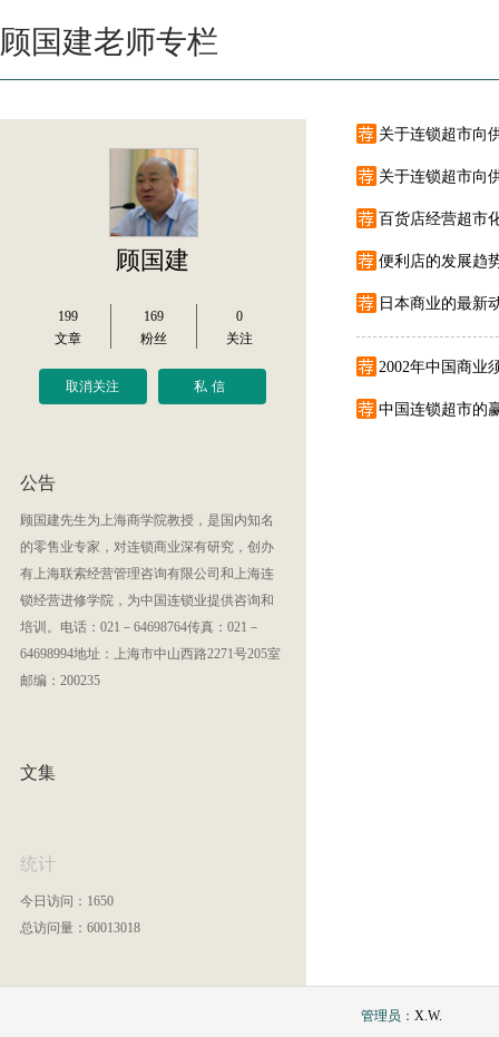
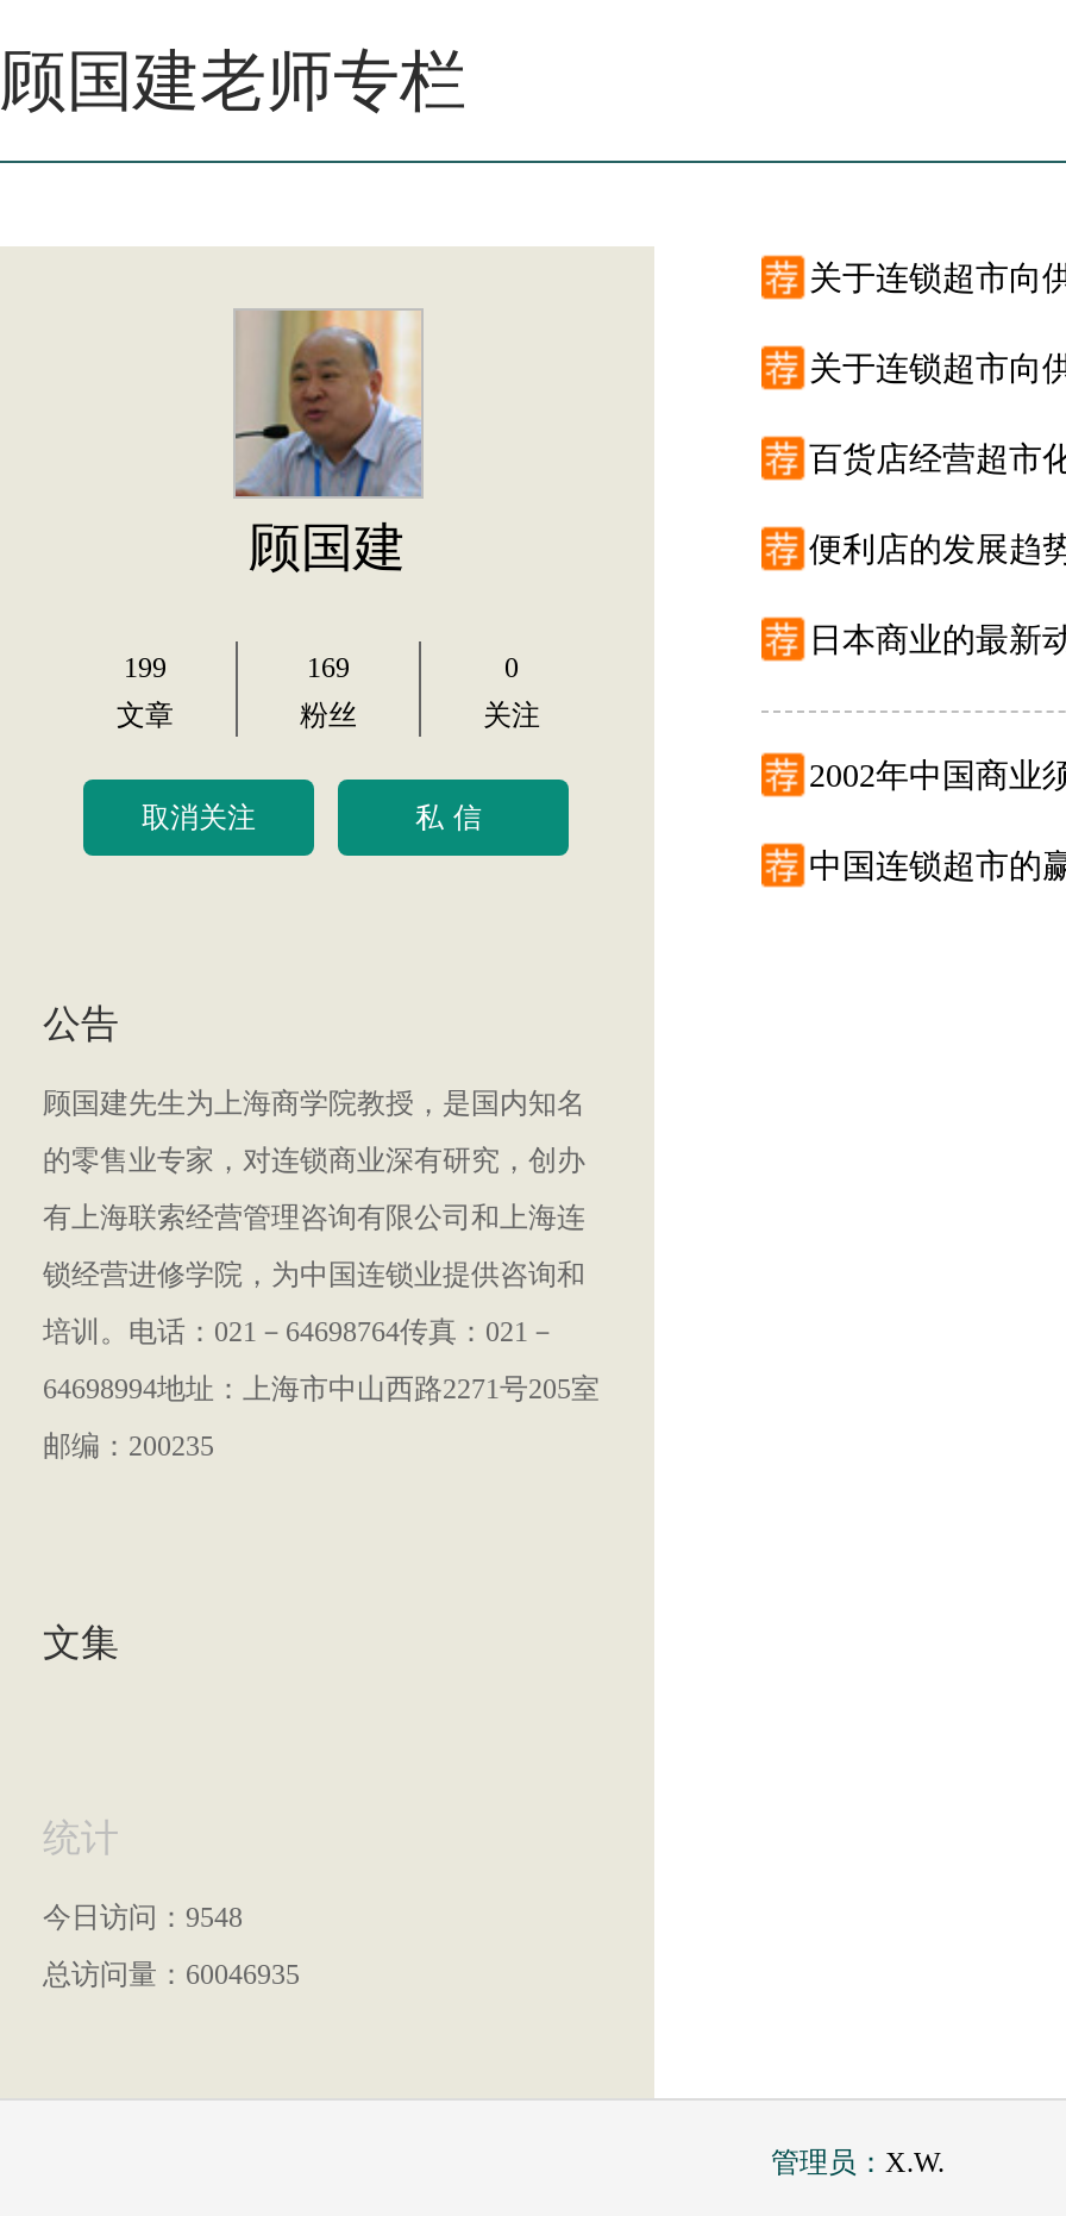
[20,893,114,909] 今日访问：1650 -> [43,1901,243,1934] 今日访问：9548
[20,920,140,936] 总访问量：60013018 -> [43,1958,300,1991] 总访问量：60046935

